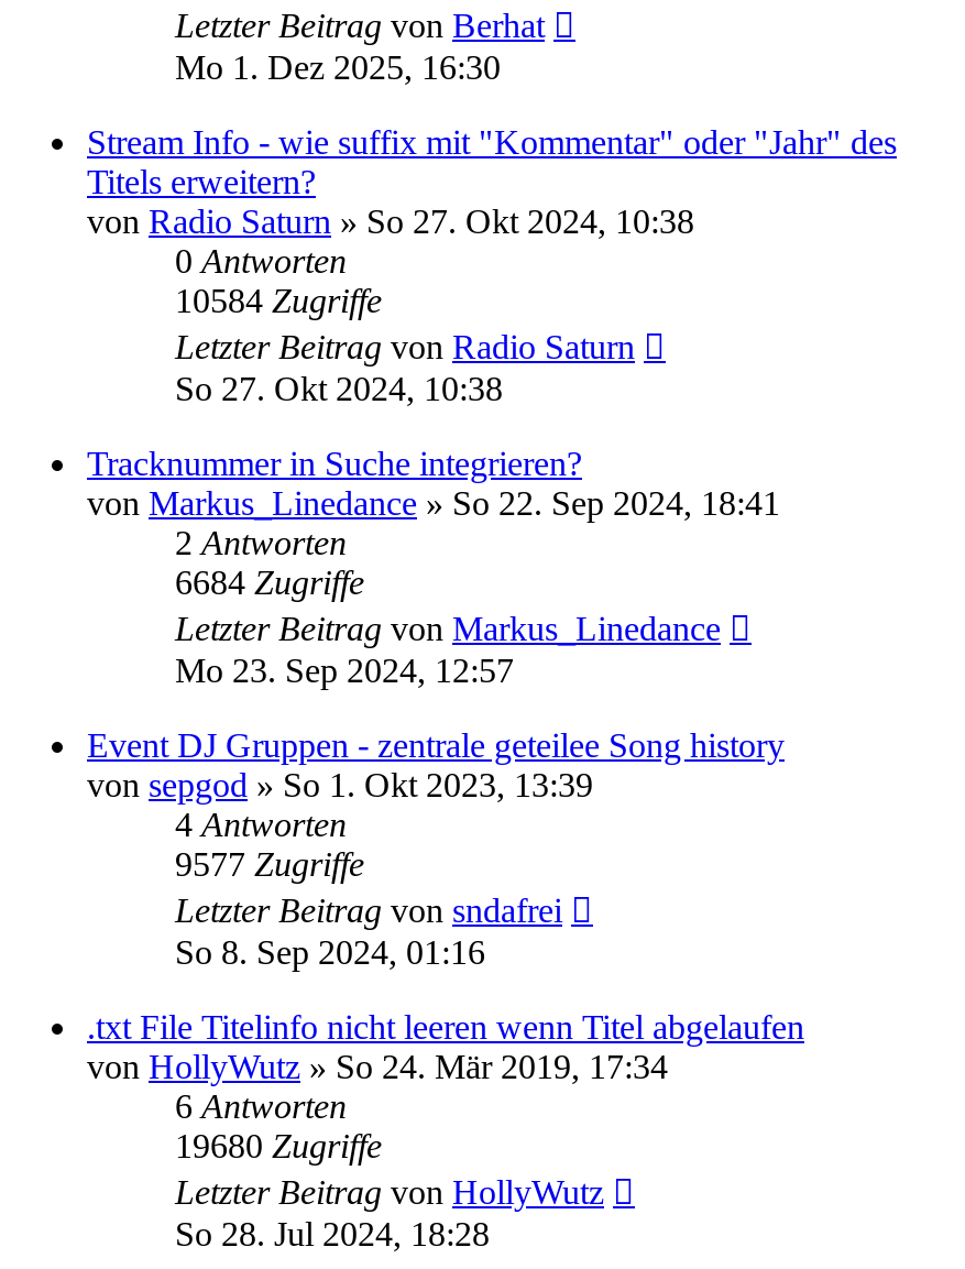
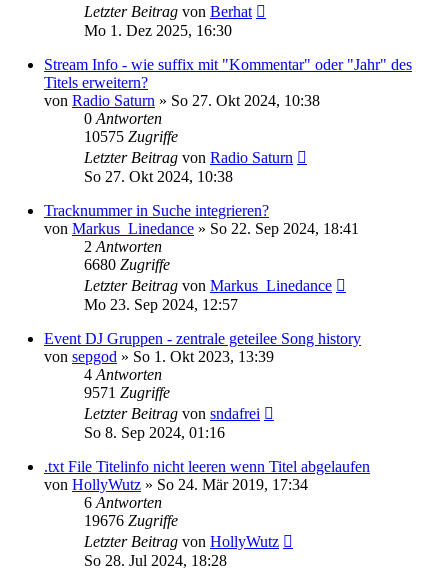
[175,282,382,319] 10584 Zugriffe -> [84,128,178,145] 10575 Zugriffe
[175,564,364,601] 6684 Zugriffe -> [84,256,170,273] 6680 Zugriffe
[175,845,364,883] 9577 Zugriffe -> [84,384,170,401] 9571 Zugriffe
[175,1127,382,1164] 19680 Zugriffe -> [84,512,178,529] 19676 Zugriffe

